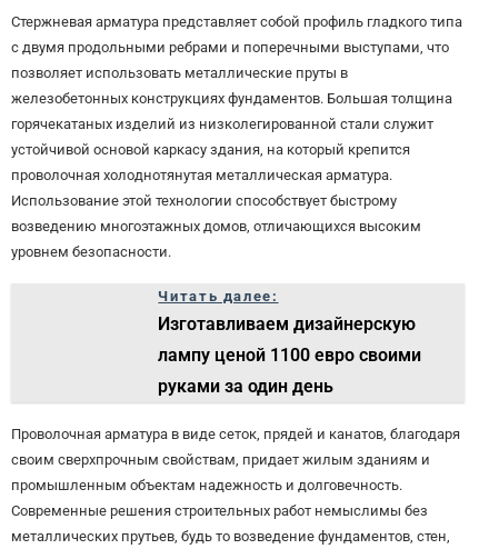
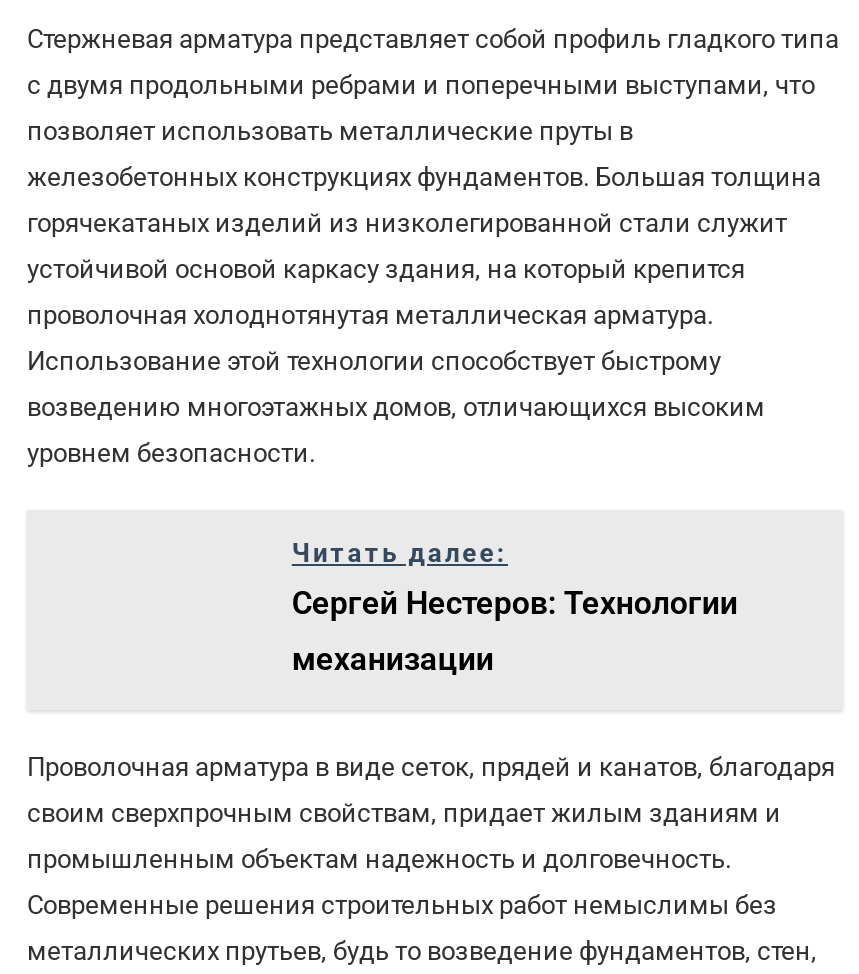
[158,313,422,397] Изготавливаем дизайнерскую | лампу ценой 1100 евро своими | руками за один день -> [292,584,738,678] Сергей Нестеров: Технологии | механизации

